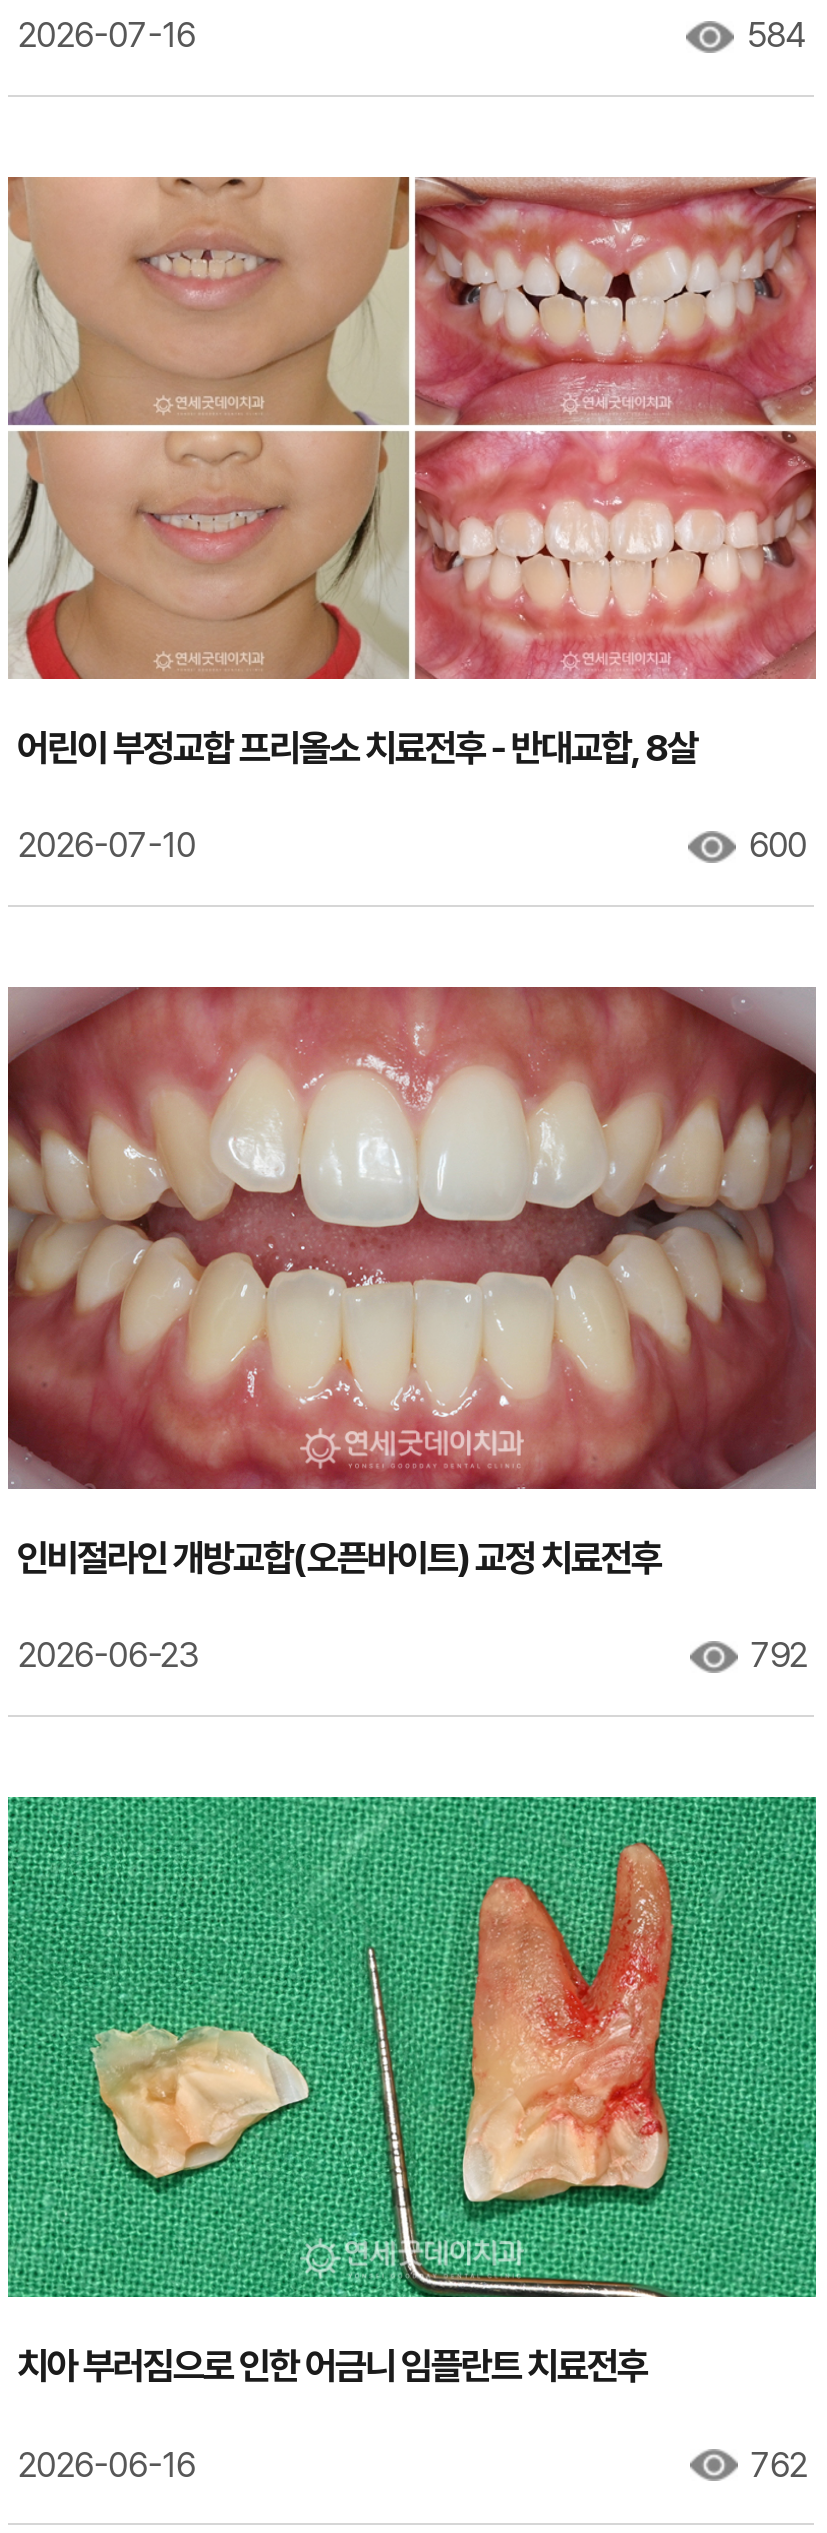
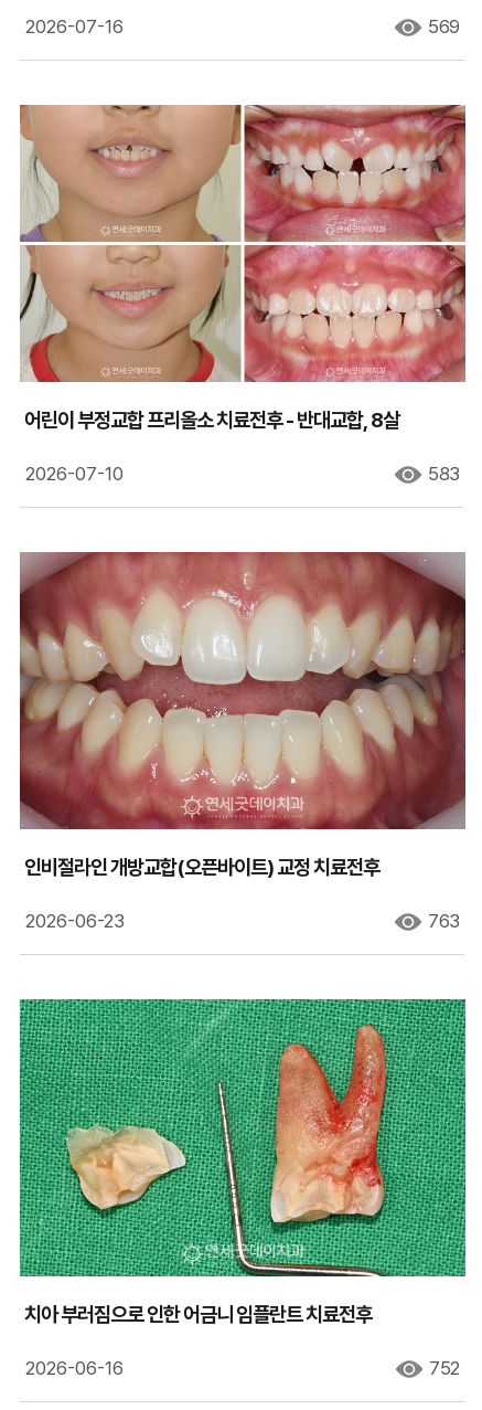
[747,16,806,56] 584 -> [428,16,460,38] 569
[749,826,806,866] 600 -> [428,463,460,485] 583
[751,1635,806,1675] 792 -> [428,910,460,932] 763
[751,2445,806,2485] 762 -> [429,1357,460,1379] 752

